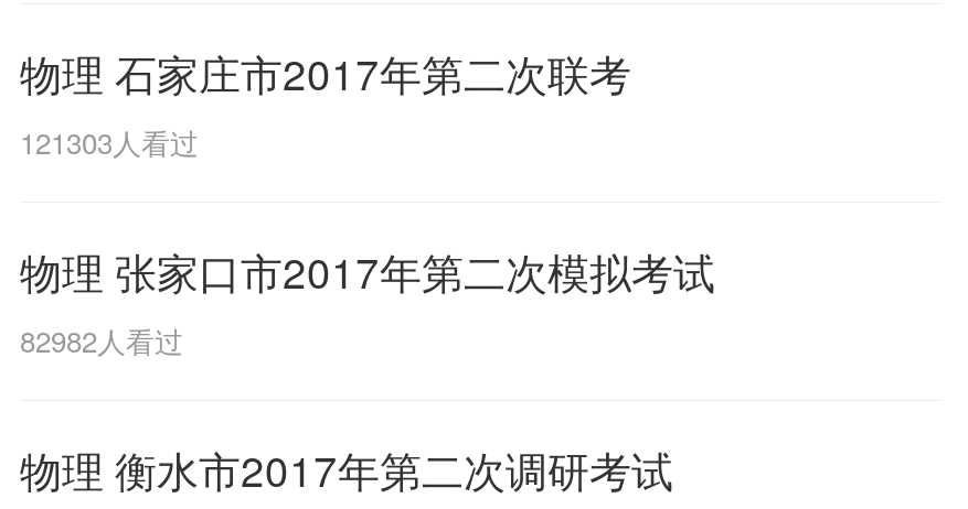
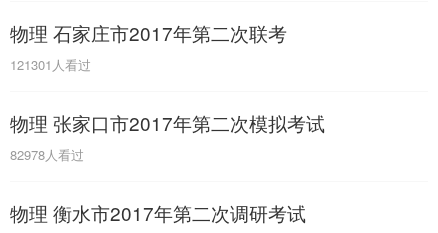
[20,121,199,163] 121303人看过 -> [10,55,91,74] 121301人看过
[20,320,183,361] 82982人看过 -> [10,145,84,164] 82978人看过

